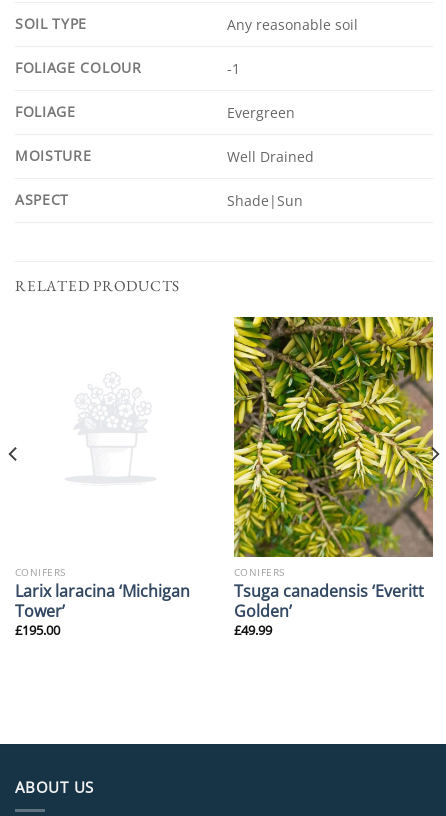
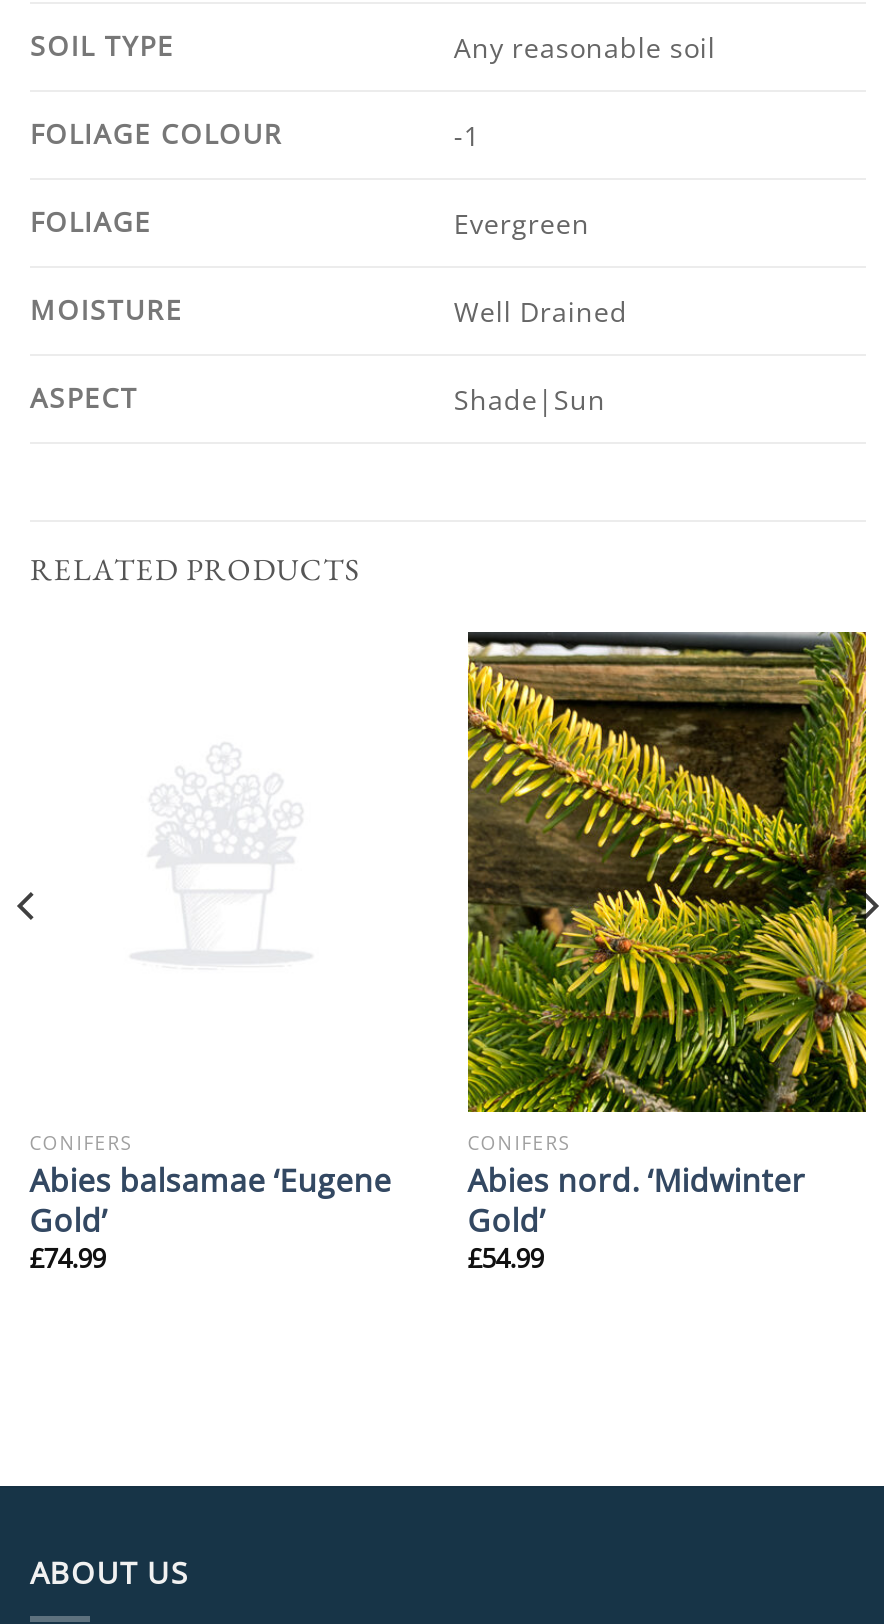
[233,316,434,639] [image] | Tsuga canadensis ‘Everitt | Golden’ | £49.99 -> [466,630,868,1276] [image] | Abies nord. ‘Midwinter | Gold’ | £54.99
[15,580,190,639] Larix laracina ‘Michigan | Tower’ | £195.00 -> [30,1157,392,1276] Abies balsamae ‘Eugene | Gold’ | £74.99

